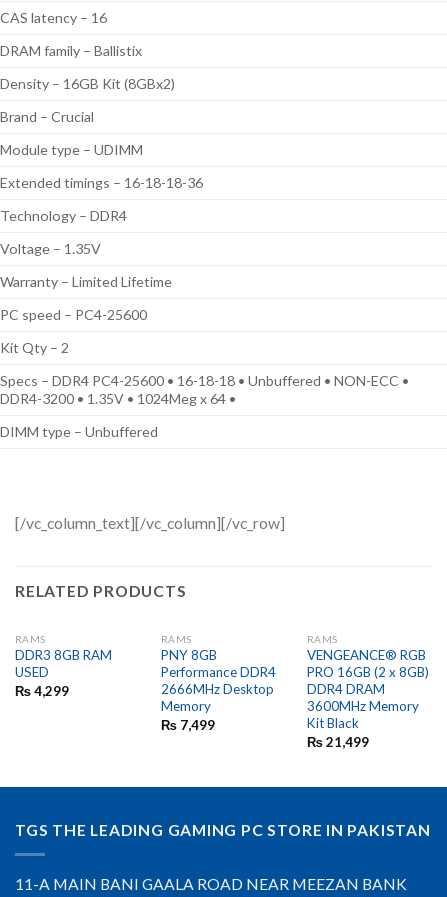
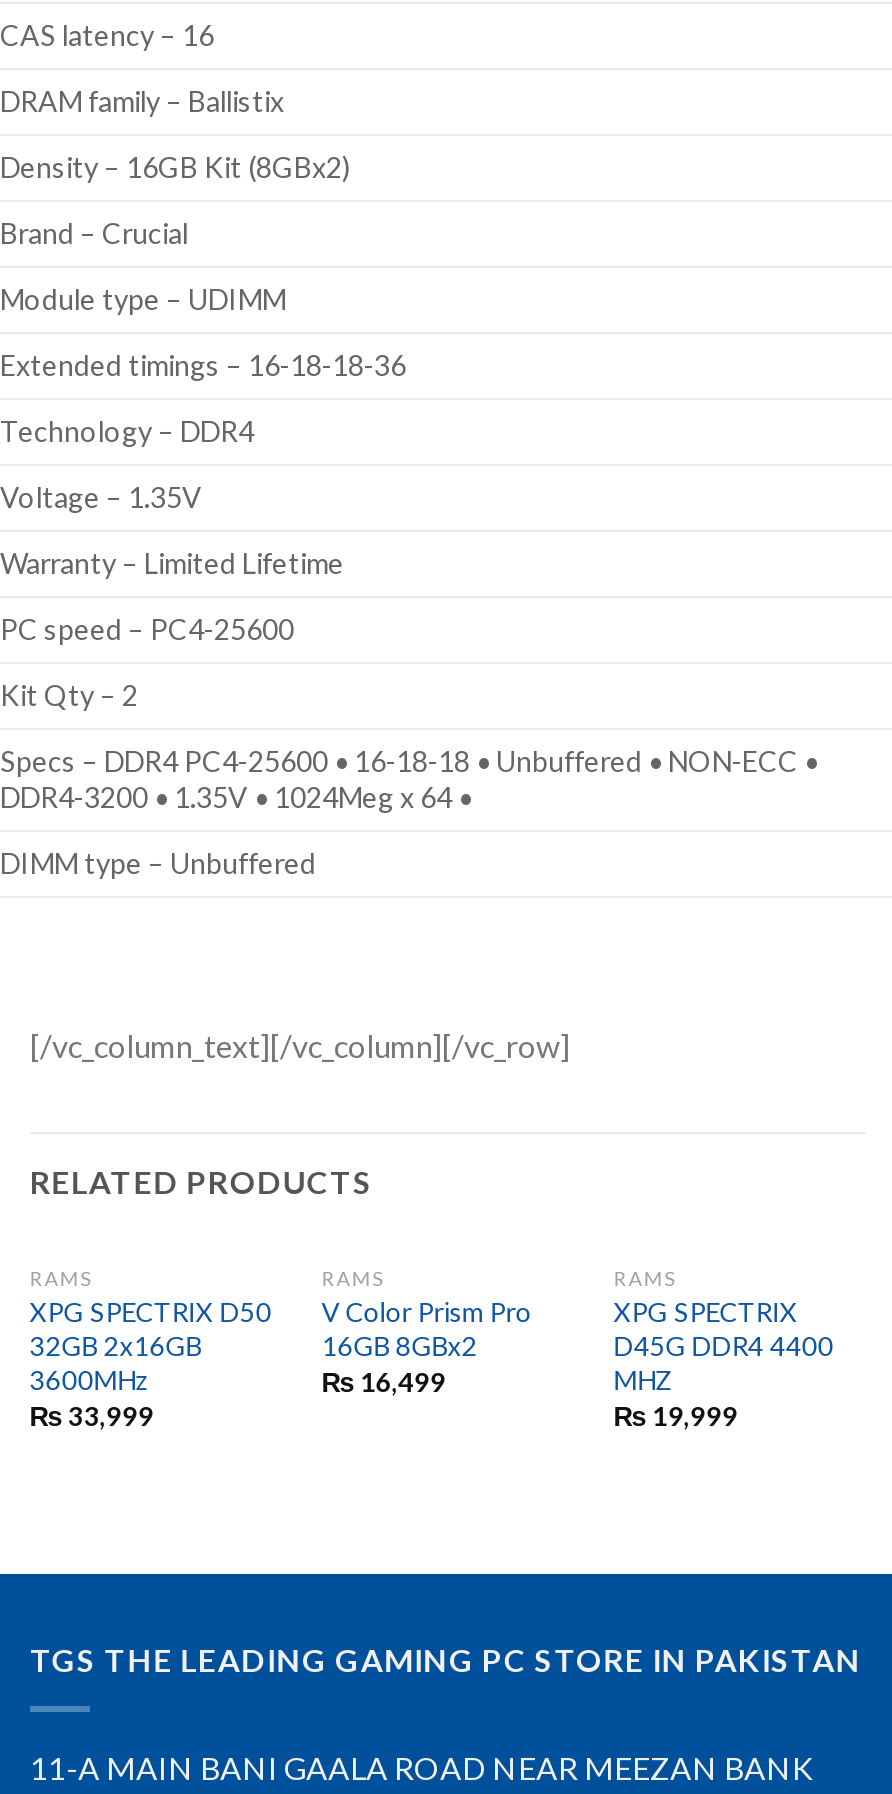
[15,647,112,699] DDR3 8GB RAM | USED | ₨ 4,299 -> [30,1295,272,1431] XPG SPECTRIX D50 | 32GB 2x16GB | 3600MHz | ₨ 33,999
[161,647,276,733] PNY 8GB | Performance DDR4 | 2666MHz Desktop | Memory | ₨ 7,499 -> [322,1295,532,1397] V Color Prism Pro | 16GB 8GBx2 | ₨ 16,499
[307,647,429,750] VENGEANCE® RGB | PRO 16GB (2 x 8GB) | DDR4 DRAM | 3600MHz Memory | Kit Black | ₨ 21,499 -> [614,1295,834,1431] XPG SPECTRIX | D45G DDR4 4400 | MHZ | ₨ 19,999

